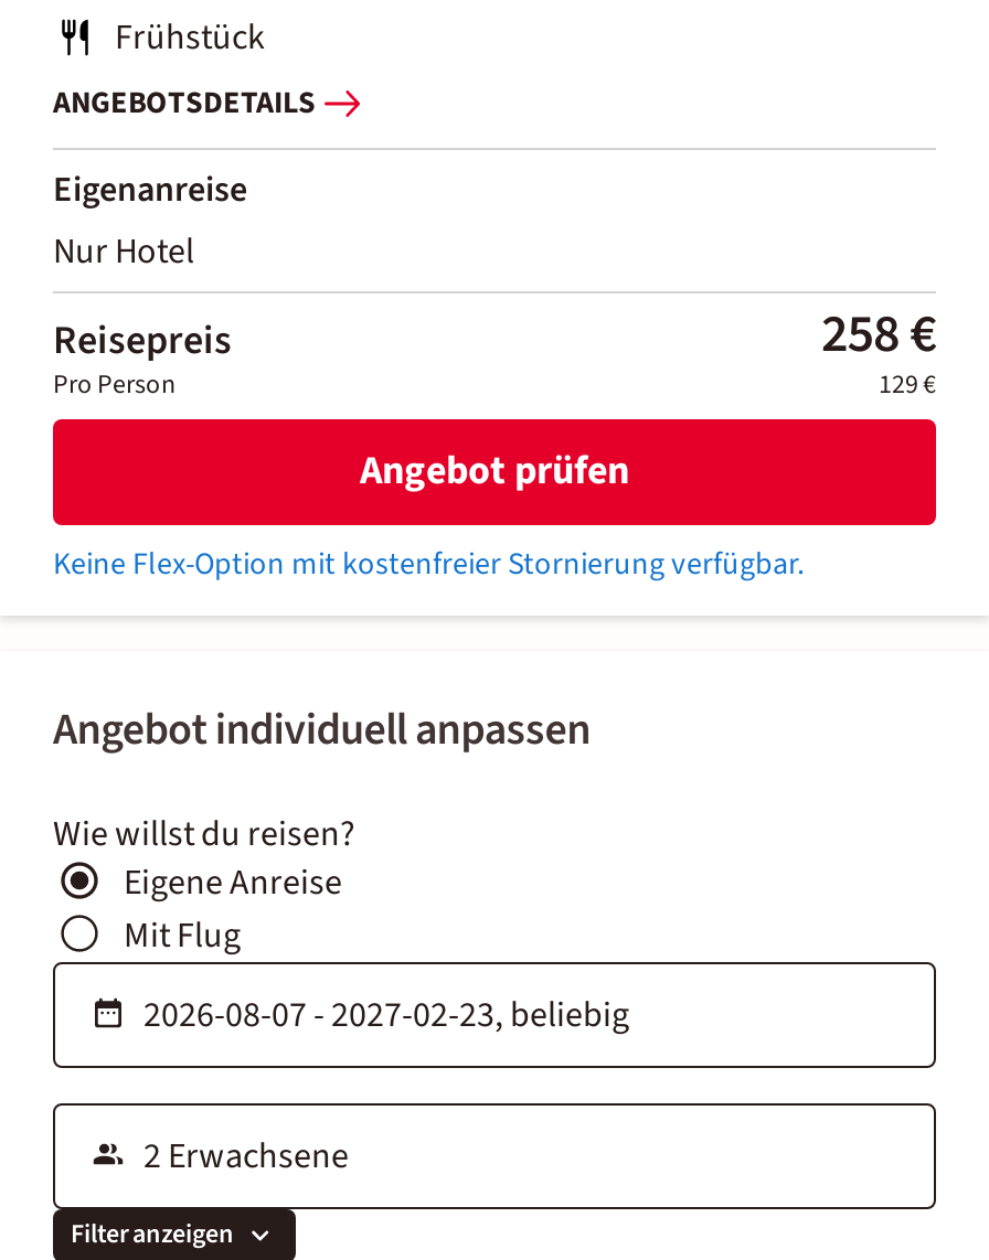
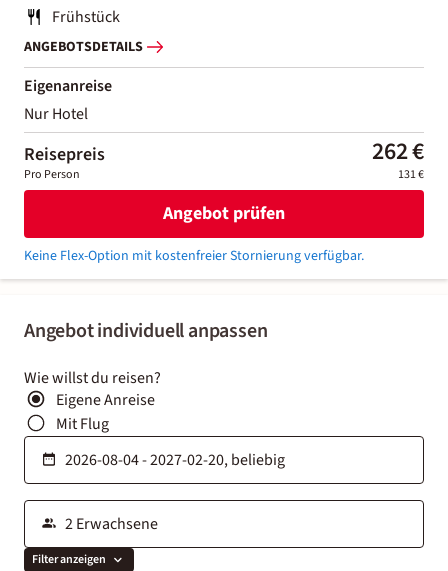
[821,295,936,373] 258 € -> [372,134,424,169] 262 €
[878,366,936,404] 129 € -> [398,166,424,183] 131 €

